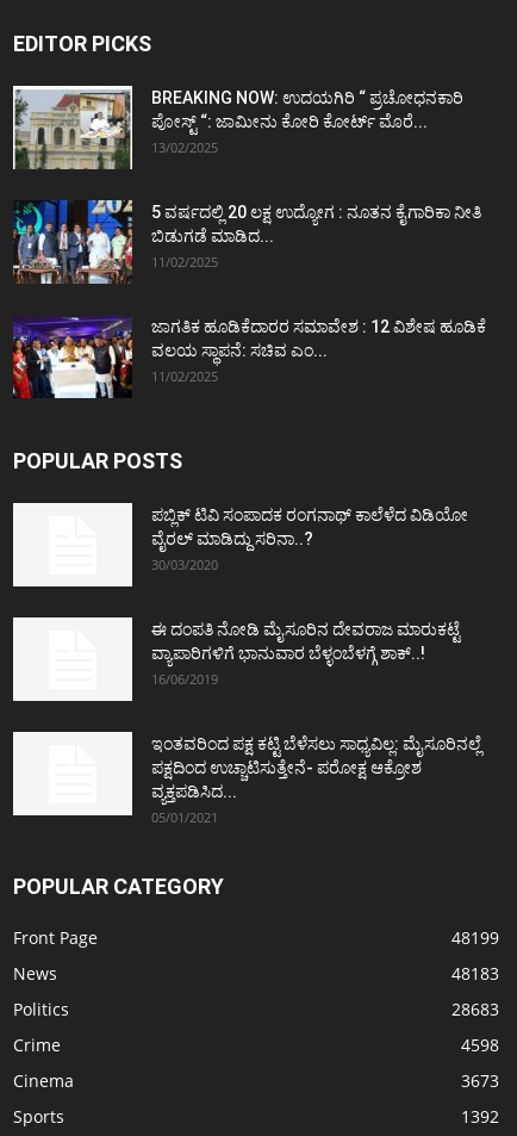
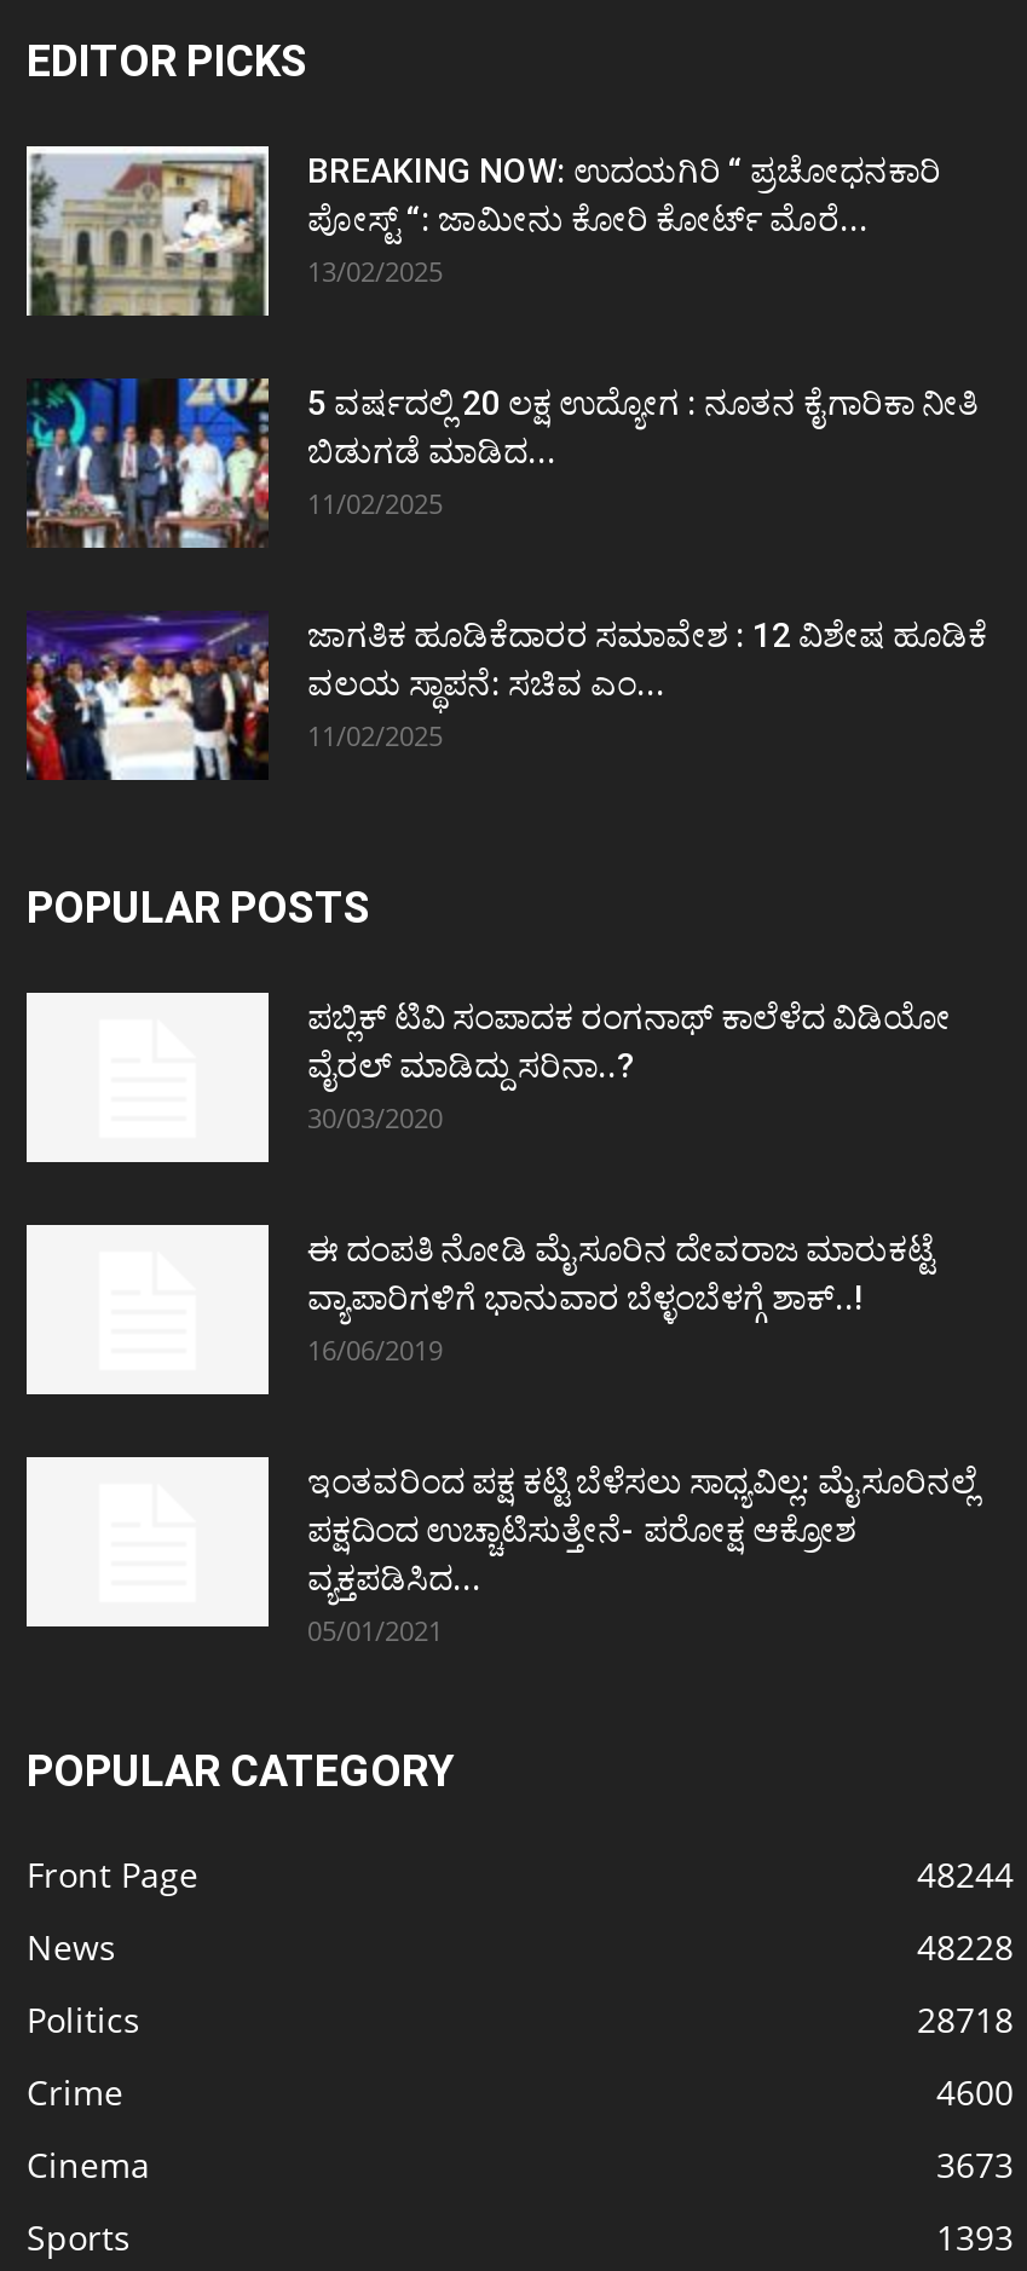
[451,926,499,949] 48199 -> [917,1851,1014,1897] 48244
[451,962,499,985] 48183 -> [917,1924,1014,1970] 48228
[451,998,499,1020] 28683 -> [917,1996,1014,2042] 28718
[461,1033,499,1056] 4598 -> [936,2069,1014,2115] 4600
[461,1105,499,1128] 1392 -> [936,2214,1014,2260] 1393

